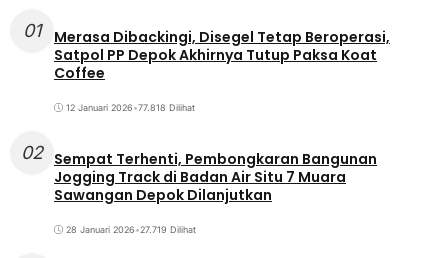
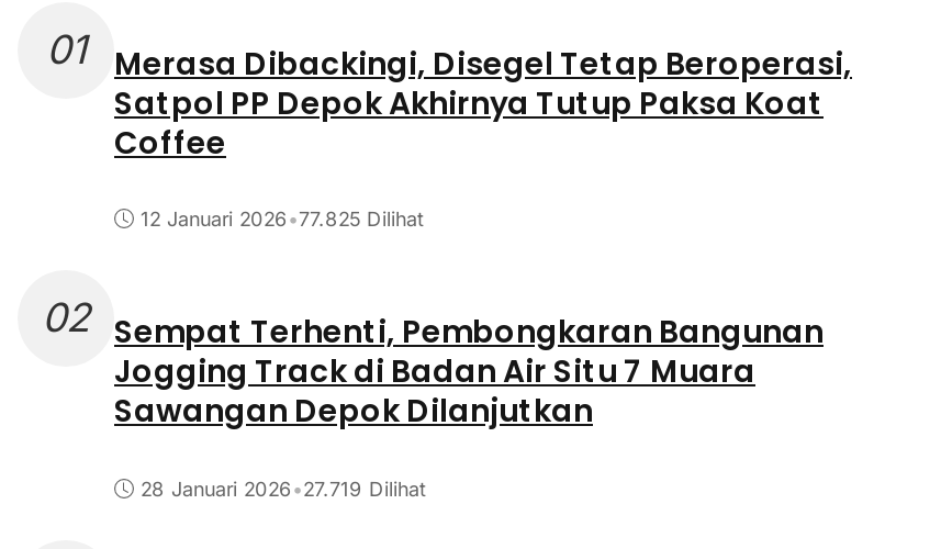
[66,102,195,113] 12 Januari 2026 •77.818 Dilihat -> [141,207,424,231] 12 Januari 2026 •77.825 Dilihat

